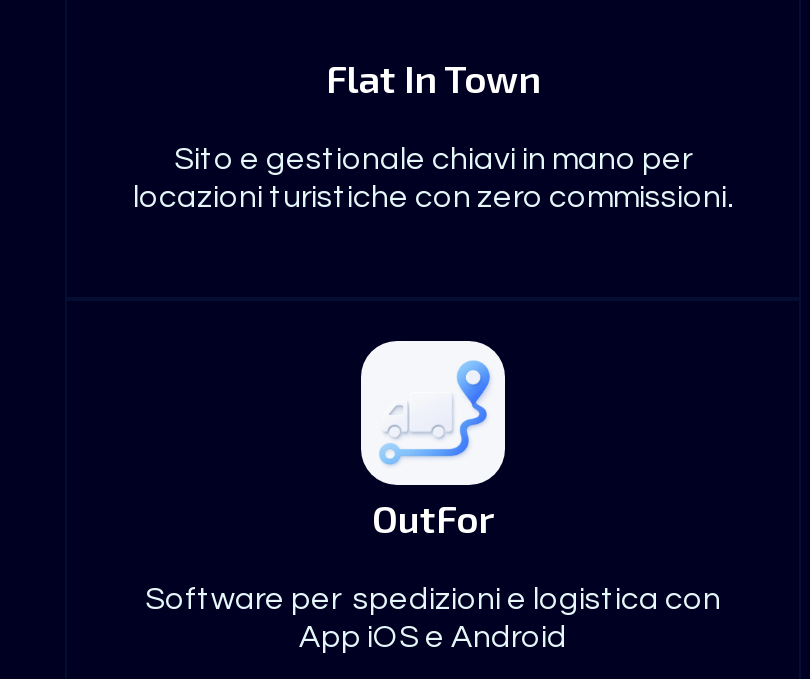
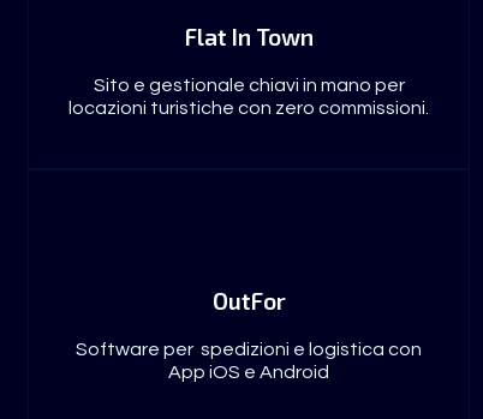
[359,339,507,487] [image] -> none

